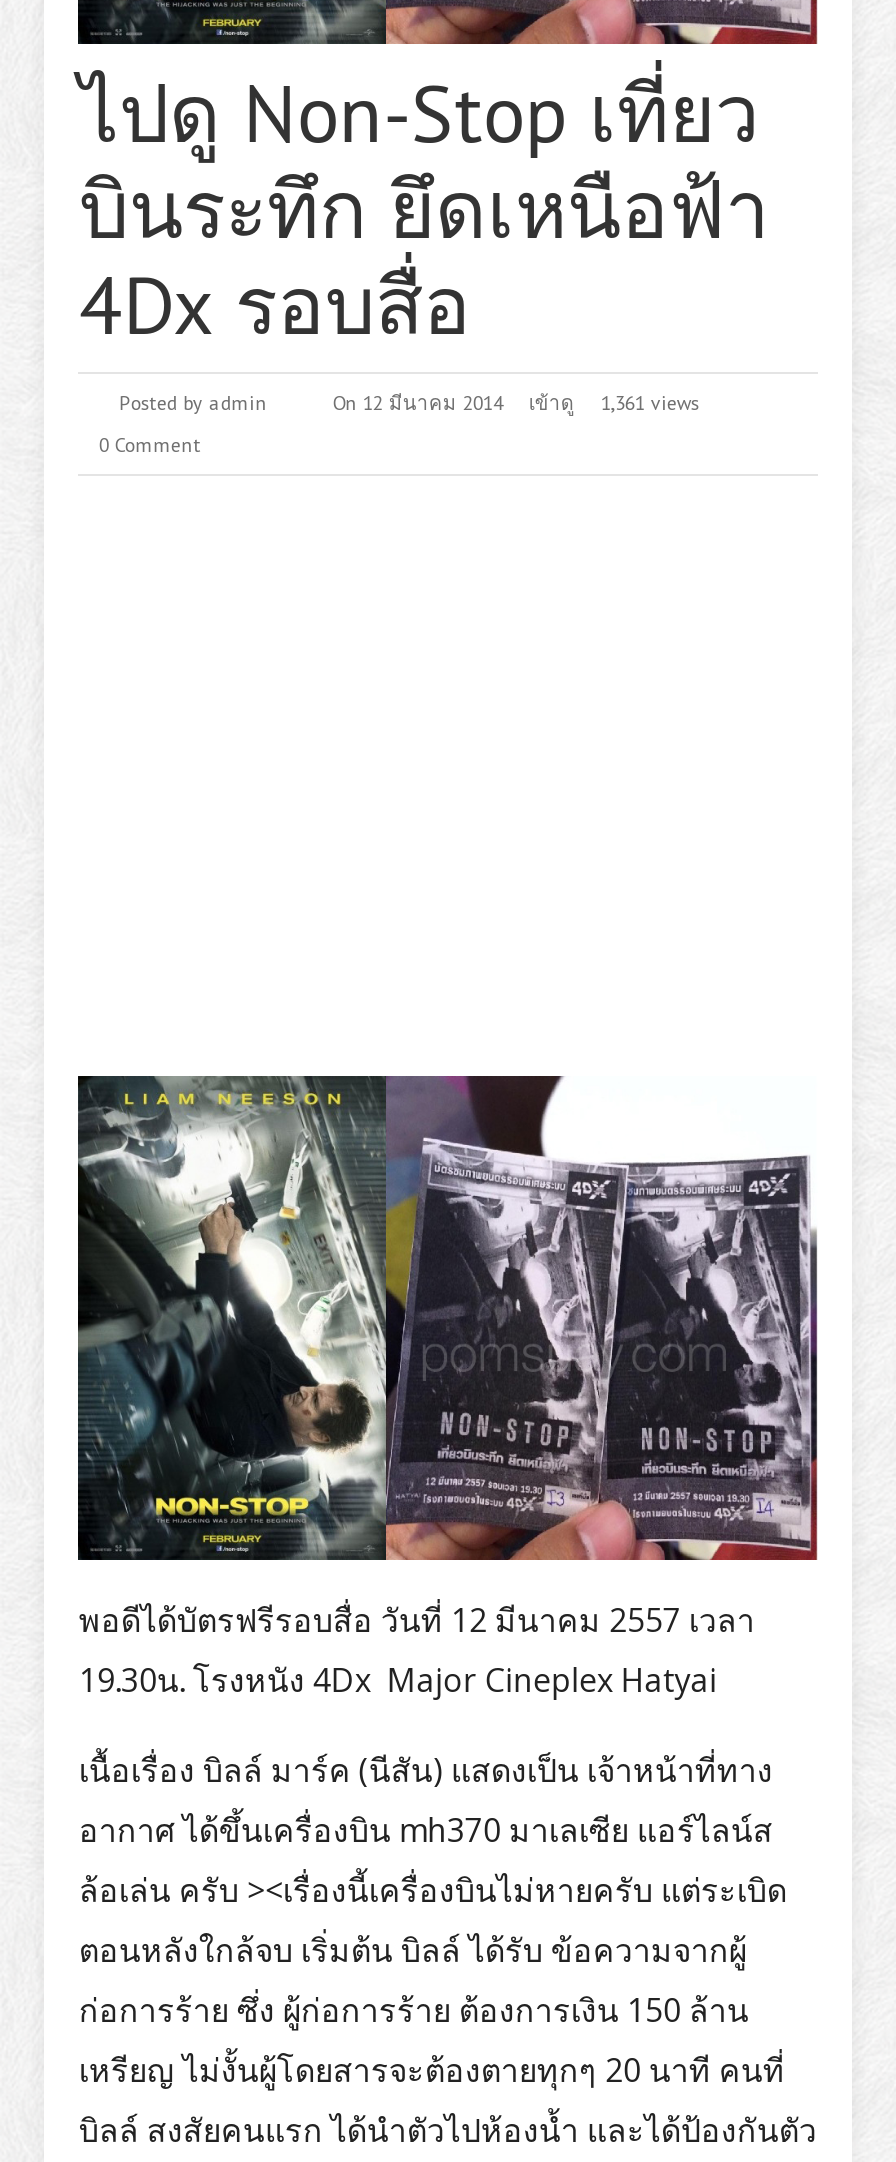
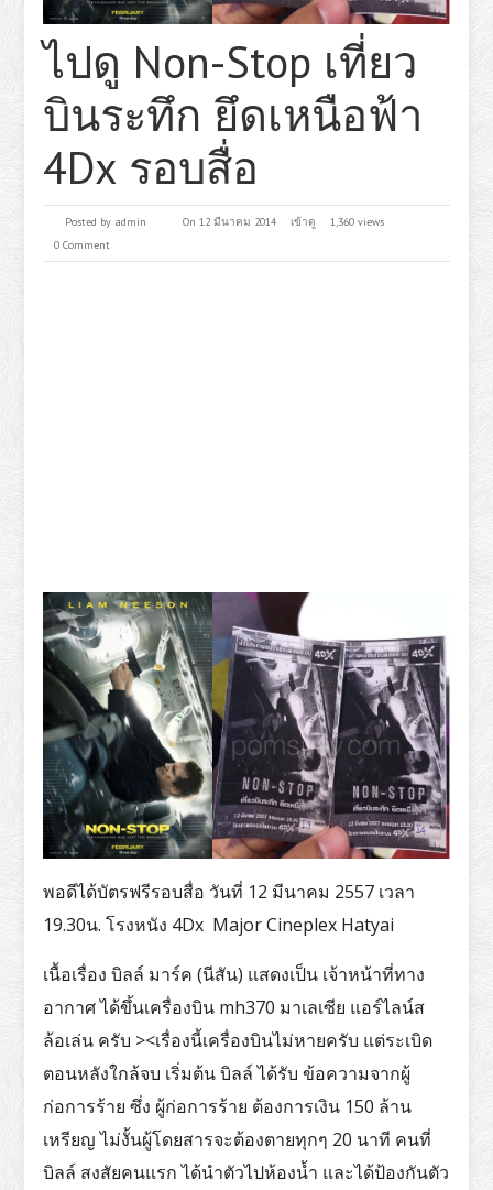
[333,389,699,415] On 12 มีนาคม 2014 เข้าดู 1,361 views -> [183,214,384,229] On 12 มีนาคม 2014 เข้าดู 1,360 views

